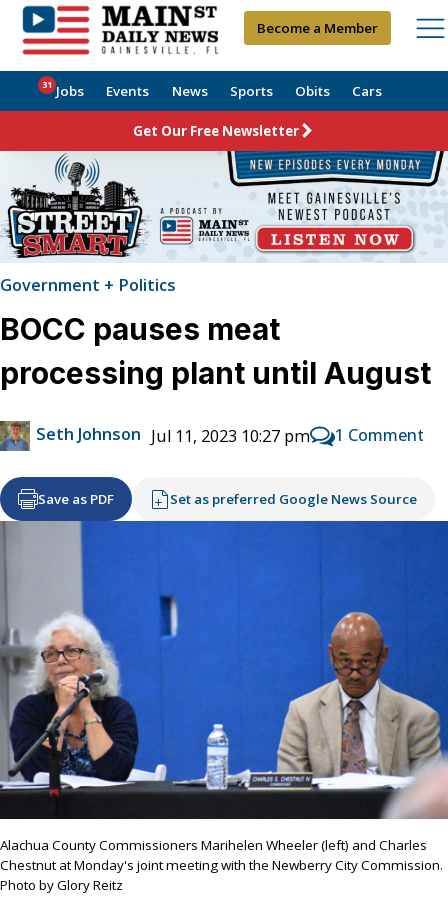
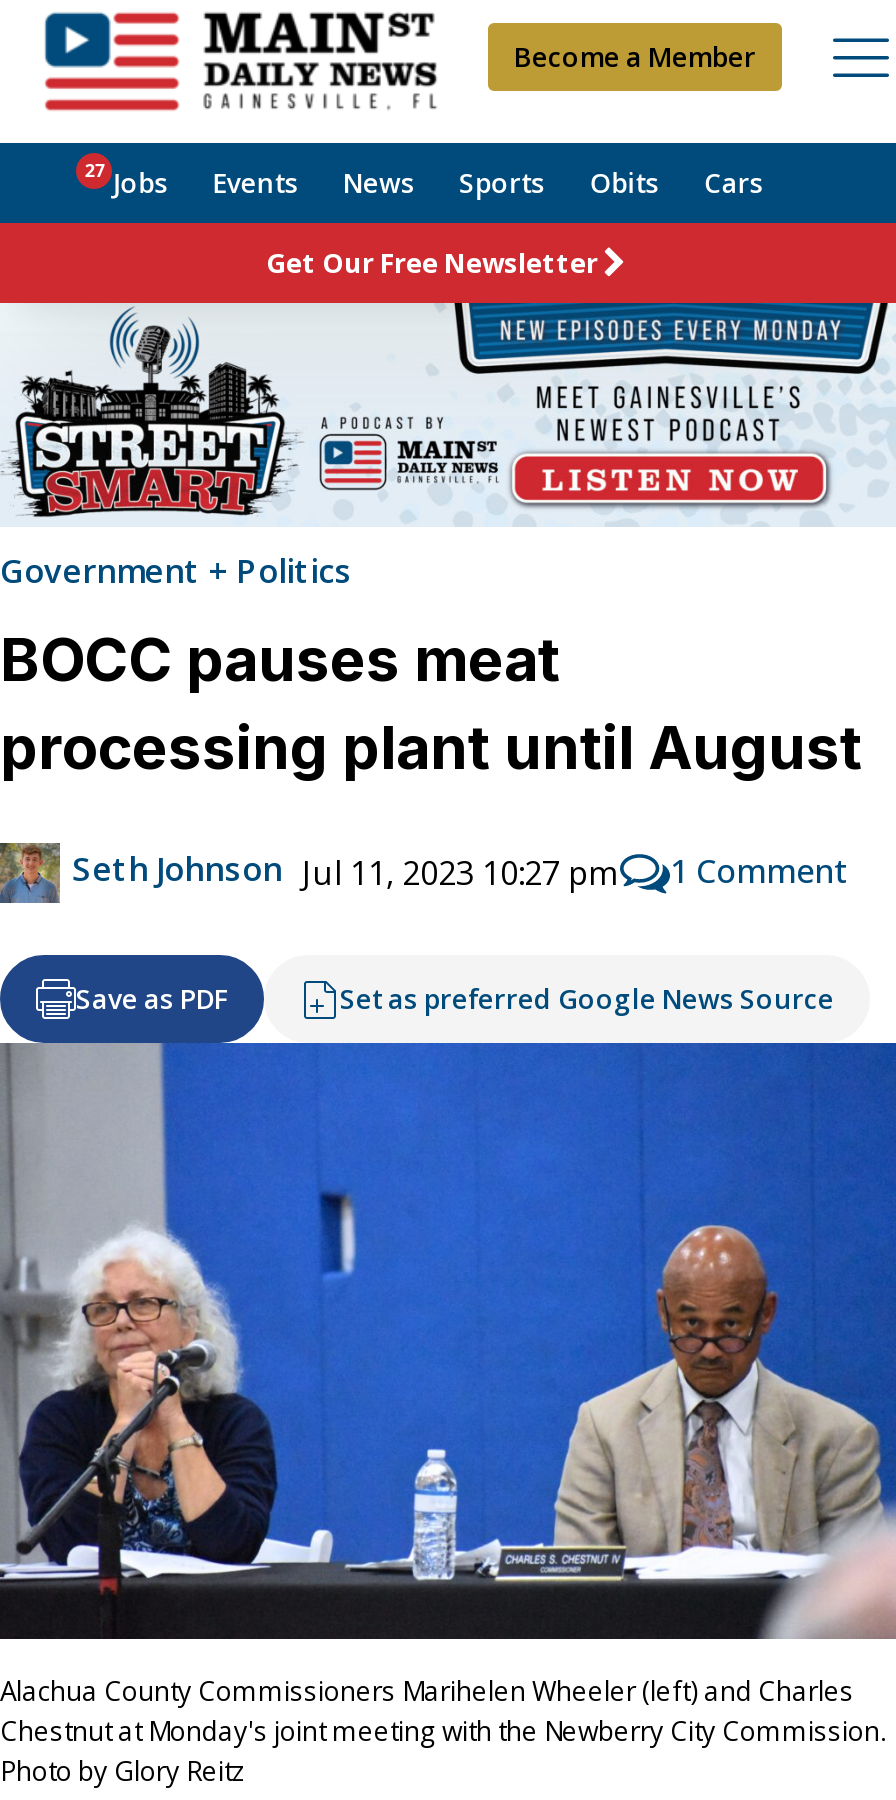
[42,78,382,100] 31 Jobs Events News Sports Obits Cars -> [85,157,764,201] 27 Jobs Events News Sports Obits Cars

